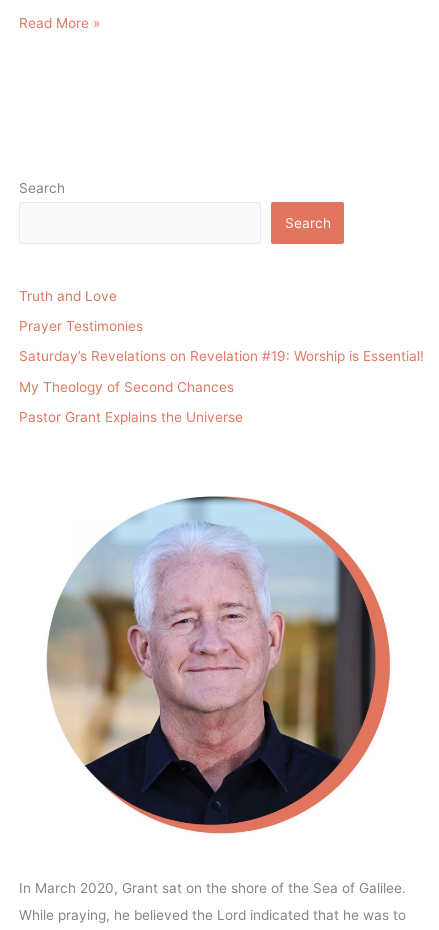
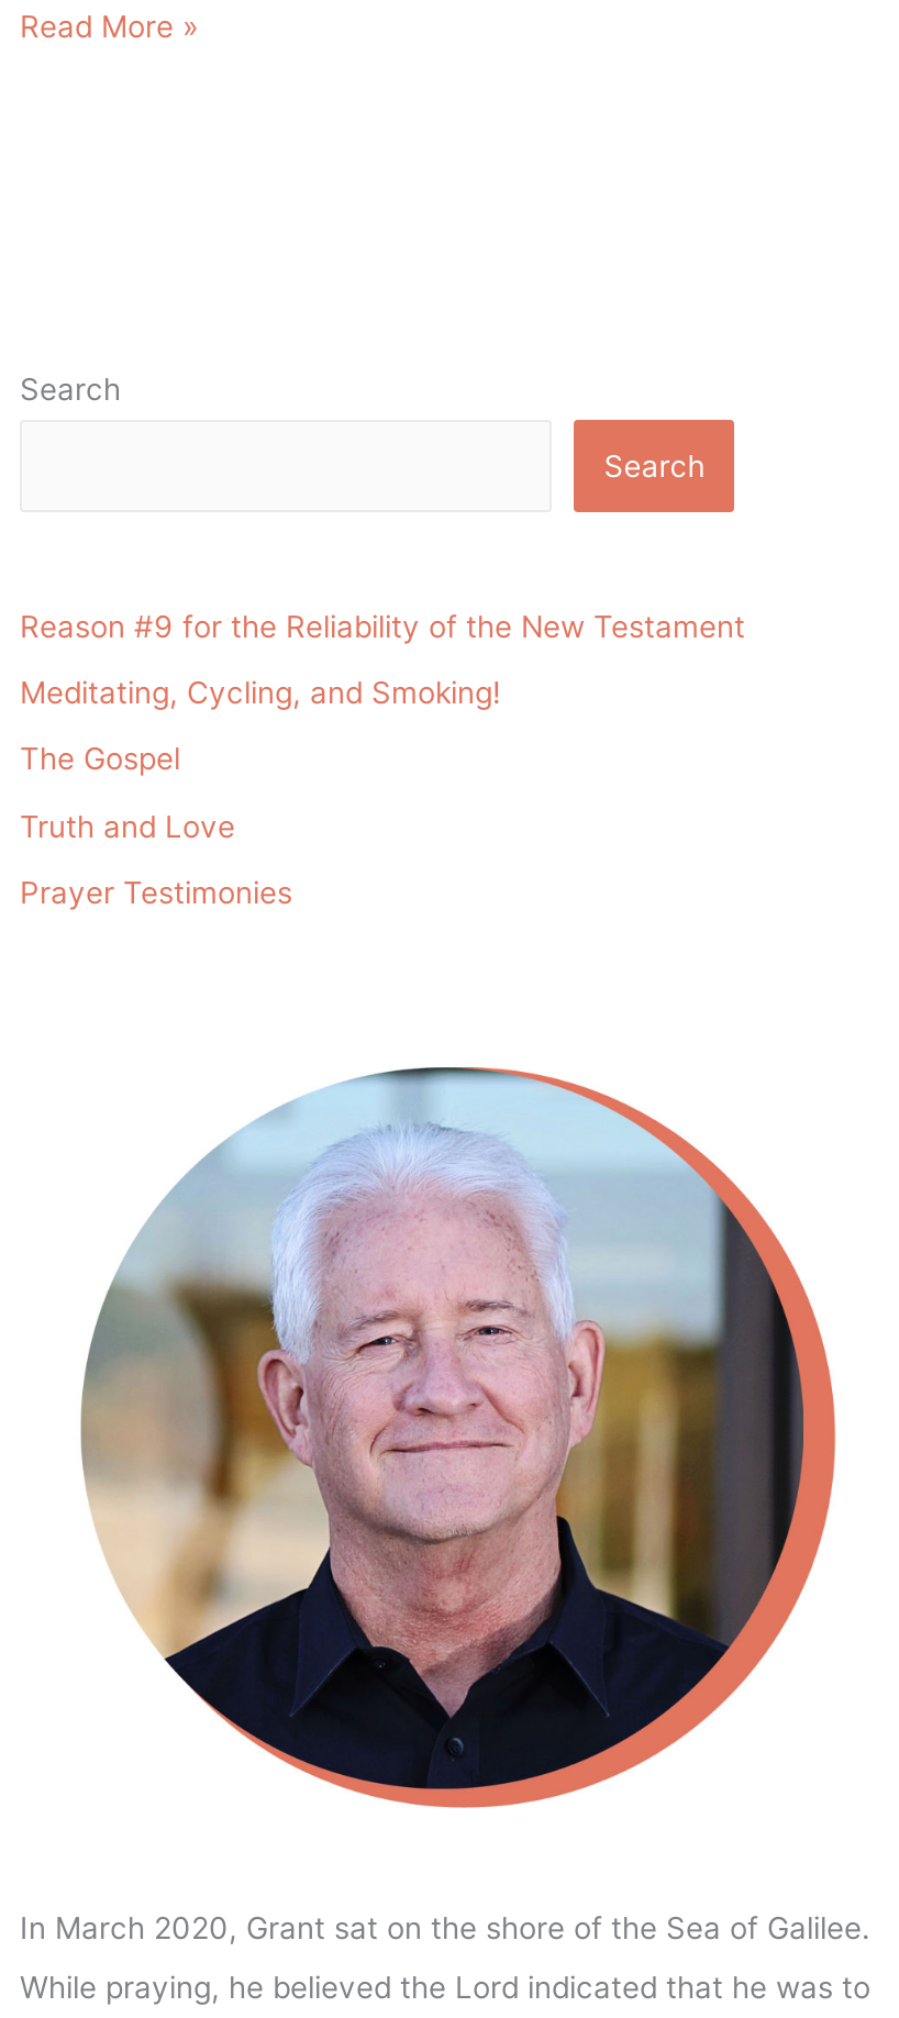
none -> [20,608,745,777] Reason #9 for the Reliability of the New Testament | Meditating, Cycling, and Smoking! | The Gospel
moved [19,288,143,334] -> [20,809,292,911]: Truth and Love | Prayer Testimonies
[19,348,424,425] Saturday’s Revelations on Revelation #19: Worship is Essential! | My Theology of Second Chances | Pastor Grant Explains the Universe -> none

